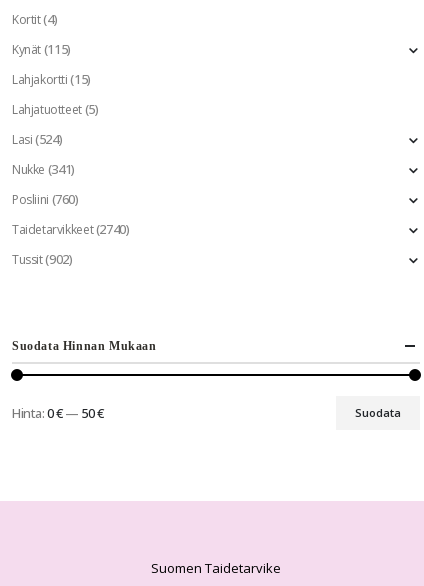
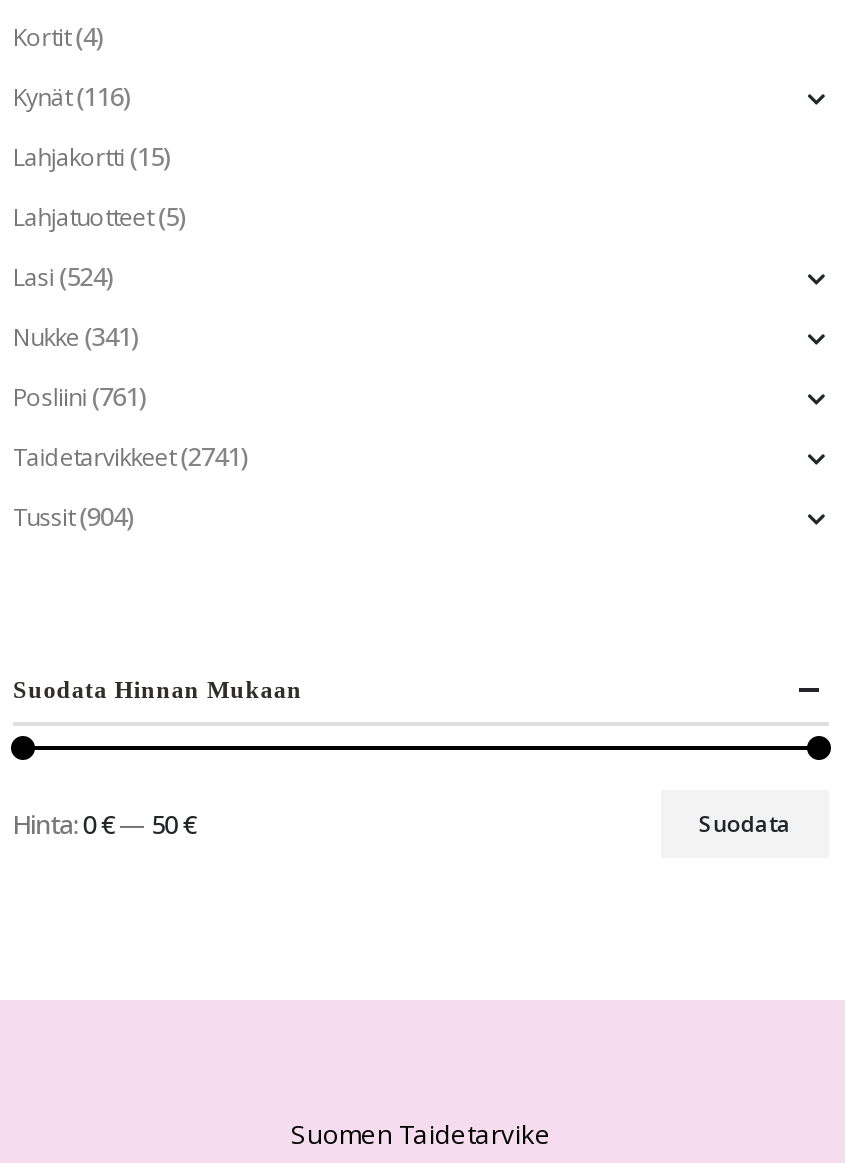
[12,40,71,58] Kynät (115) -> [13,78,131,114] Kynät (116)
[12,190,79,208] Posliini (760) -> [13,378,146,414] Posliini (761)
[12,220,129,238] Taidetarvikkeet (2740) -> [13,438,248,474] Taidetarvikkeet (2741)
[12,250,72,268] Tussit (902) -> [13,498,134,534] Tussit (904)

